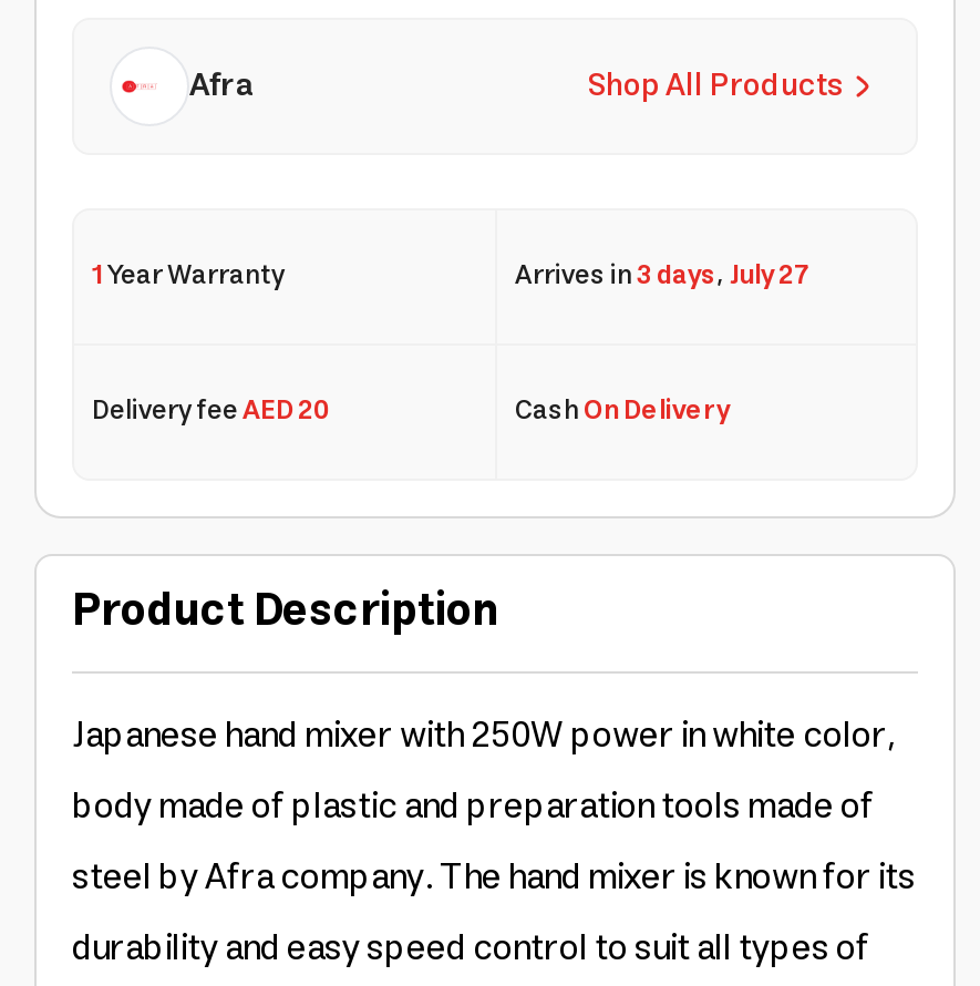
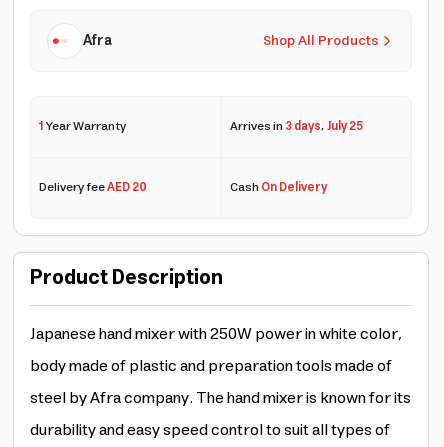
[515,253,809,299] Arrives in3 days, July 27 -> [230,116,363,137] Arrives in3 days, July 25

